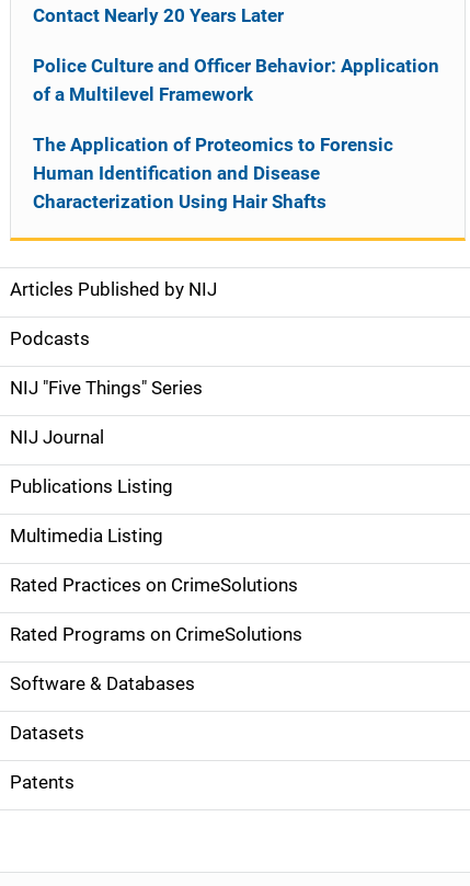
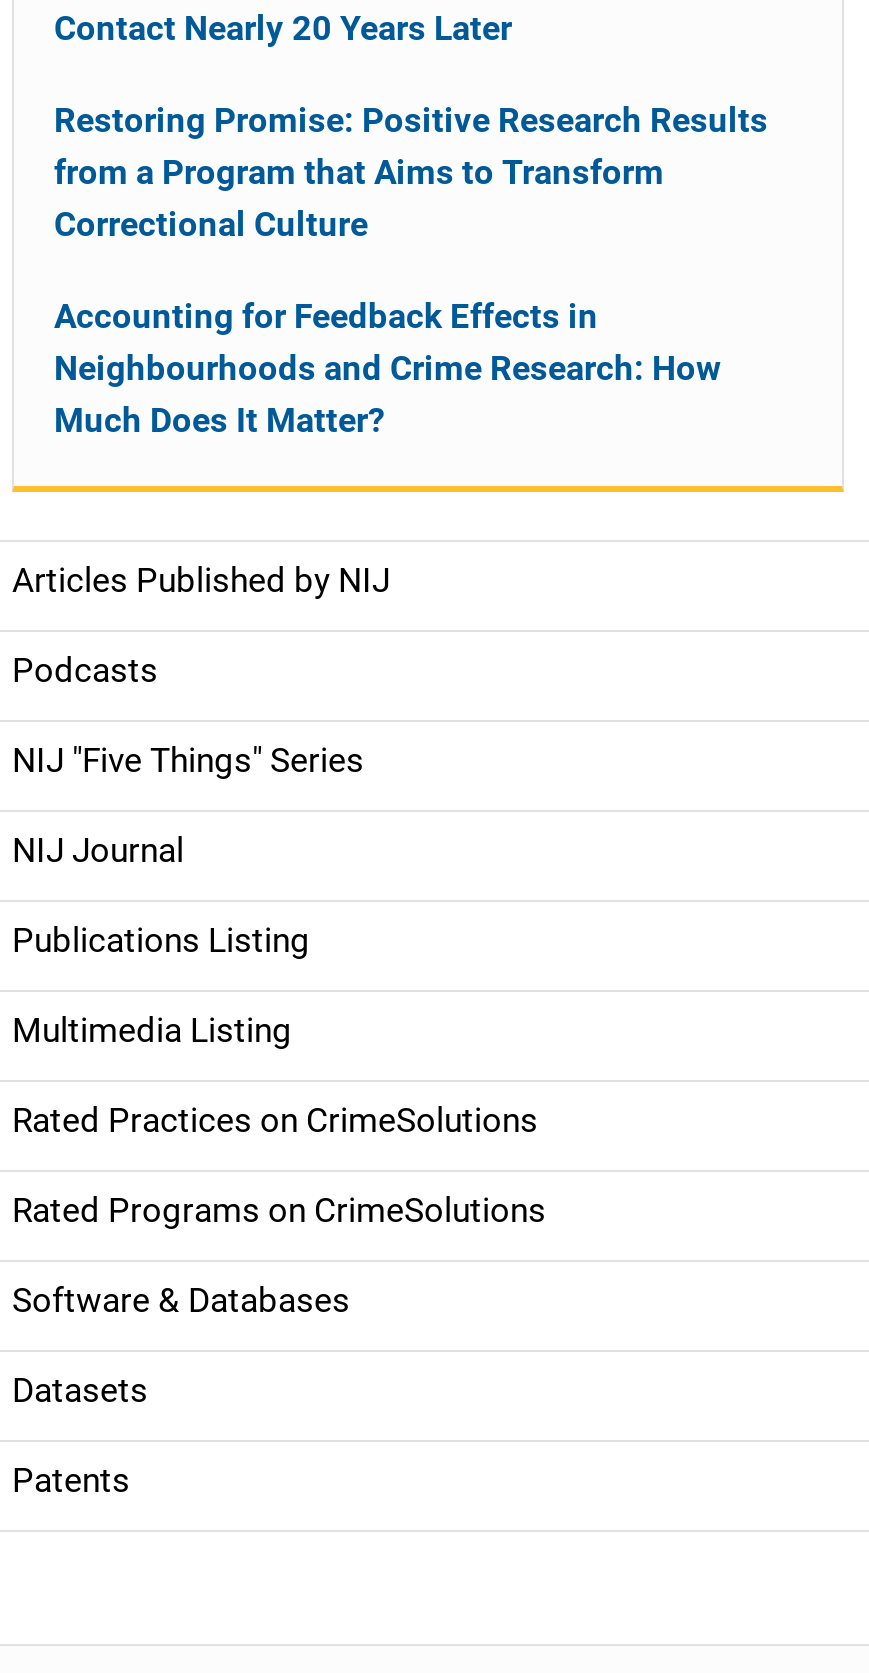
[33,55,439,105] Police Culture and Officer Behavior: Application | of a Multilevel Framework -> [54,100,768,244] Restoring Promise: Positive Research Results | from a Program that Aims to Transform | Correctional Culture
[33,134,393,212] The Application of Proteomics to Forensic | Human Identification and Disease | Characterization Using Hair Shafts -> [54,296,722,440] Accounting for Feedback Effects in | Neighbourhoods and Crime Research: How | Much Does It Matter?

